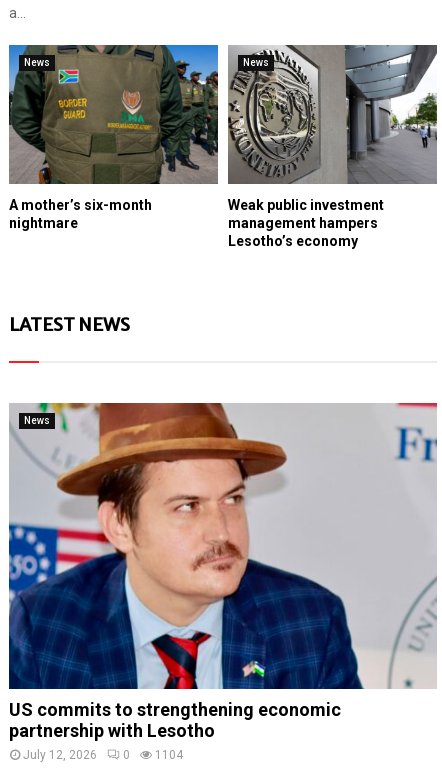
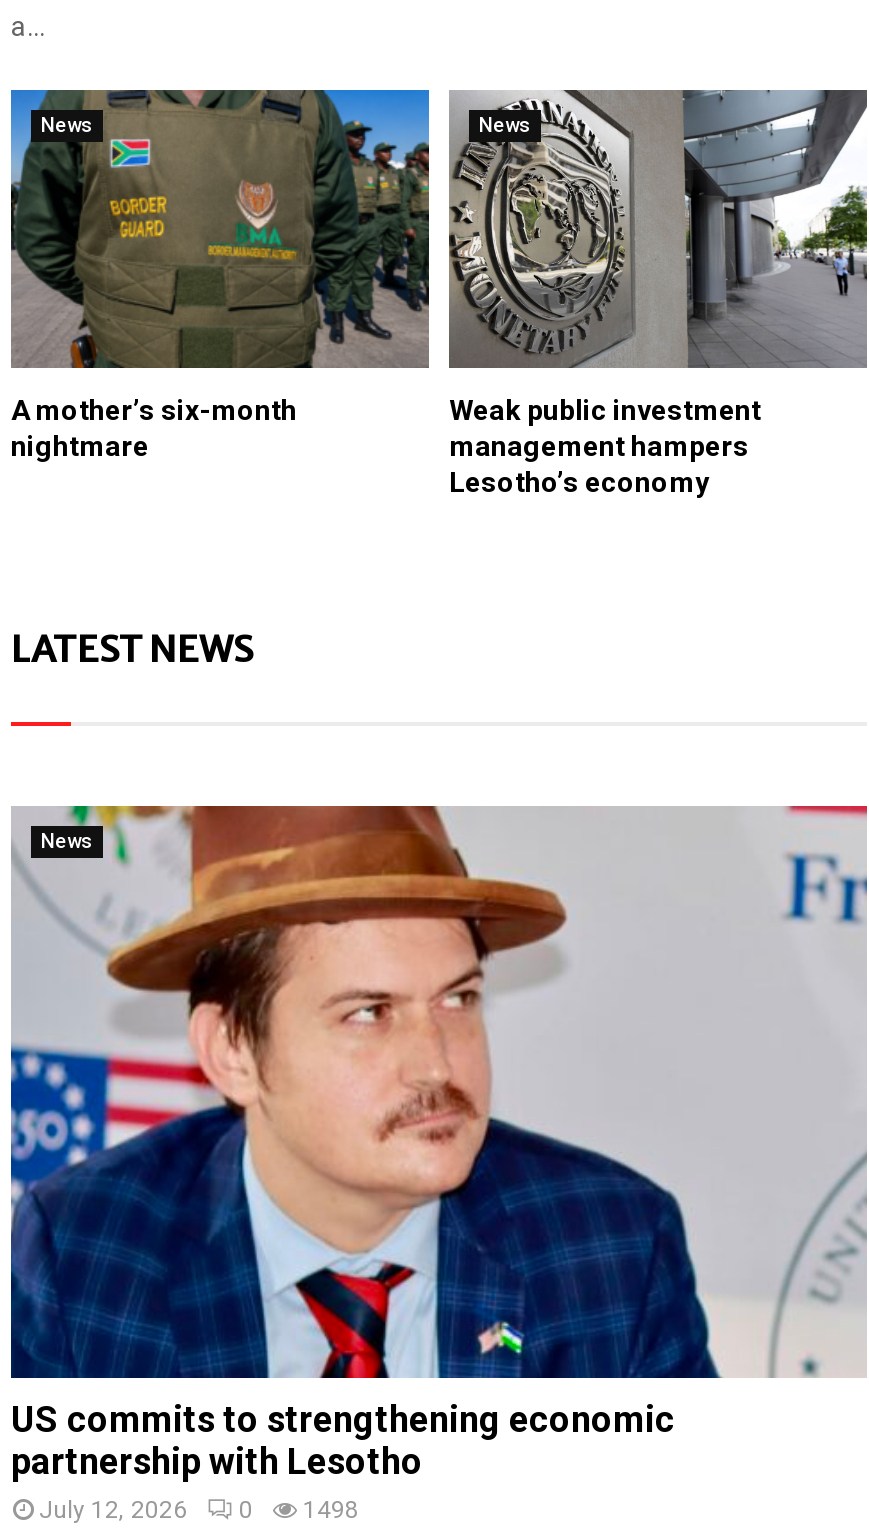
[23,748,183,762] July 12, 2026 0 1104 -> [39,1495,359,1523] July 12, 2026 0 1498

